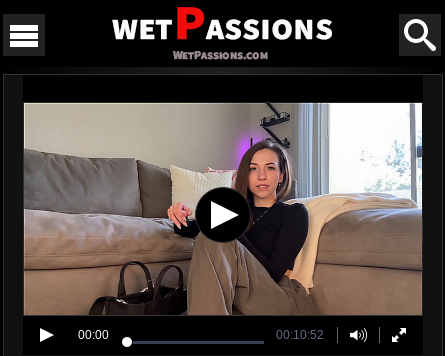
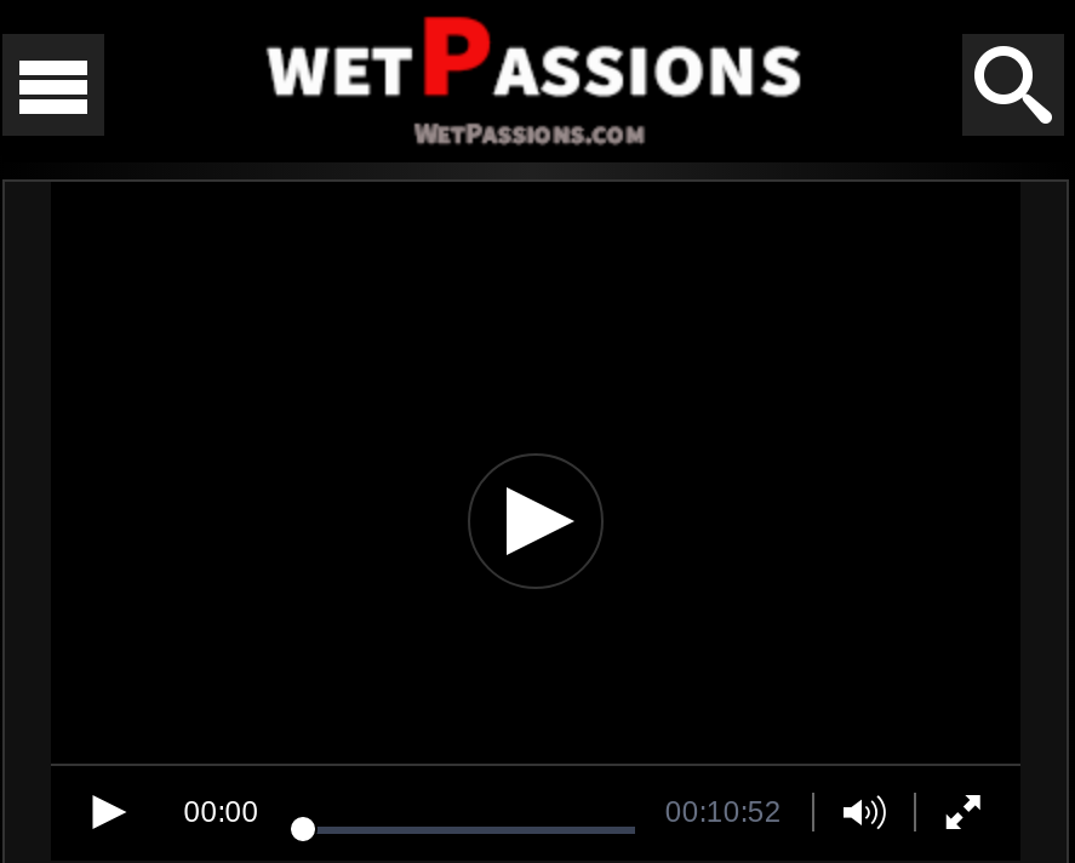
[23,102,423,316] [image] -> none

